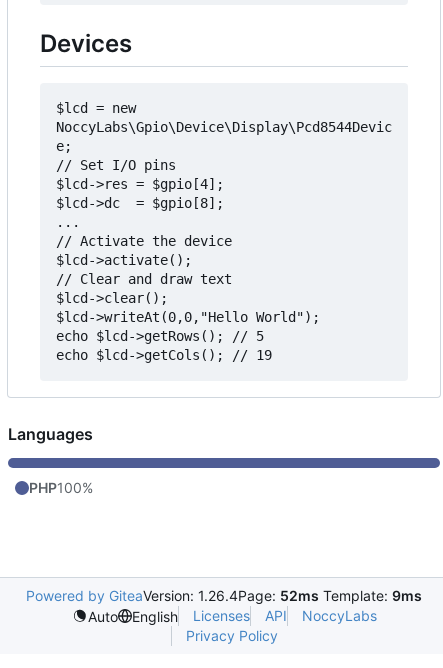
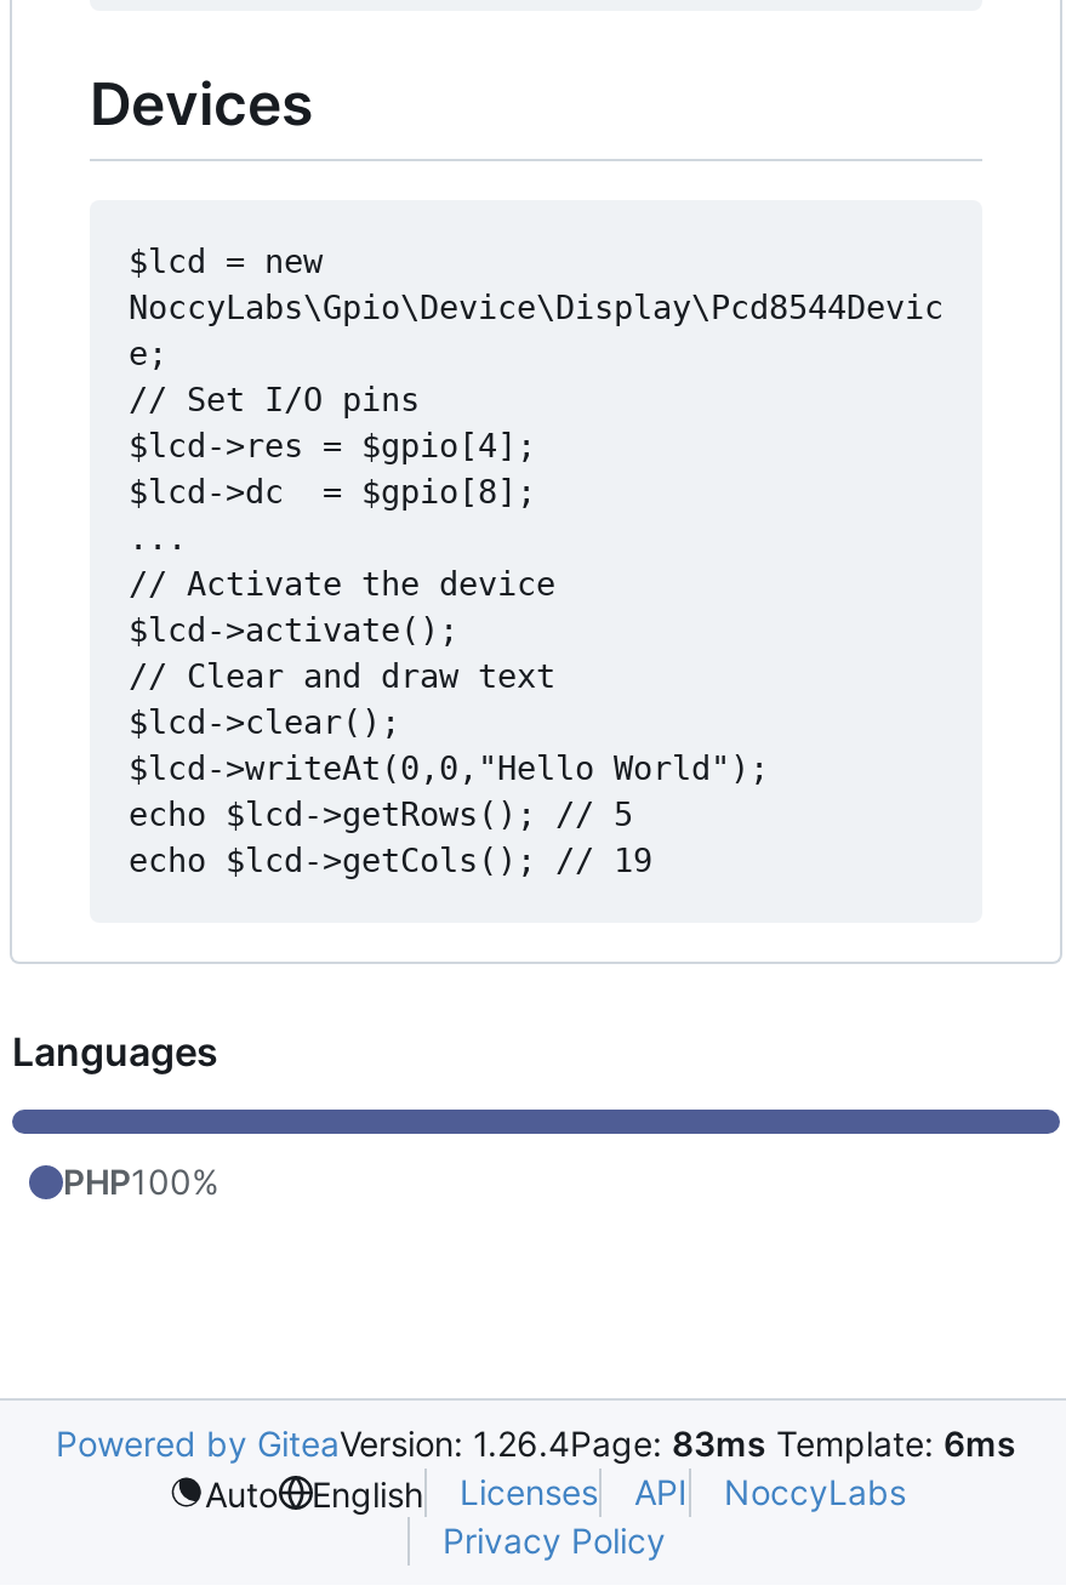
[26,587,422,604] Powered by GiteaVersion: 1.26.4Page: 52ms Template: 9ms -> [56,1423,1016,1465] Powered by GiteaVersion: 1.26.4Page: 83ms Template: 6ms

